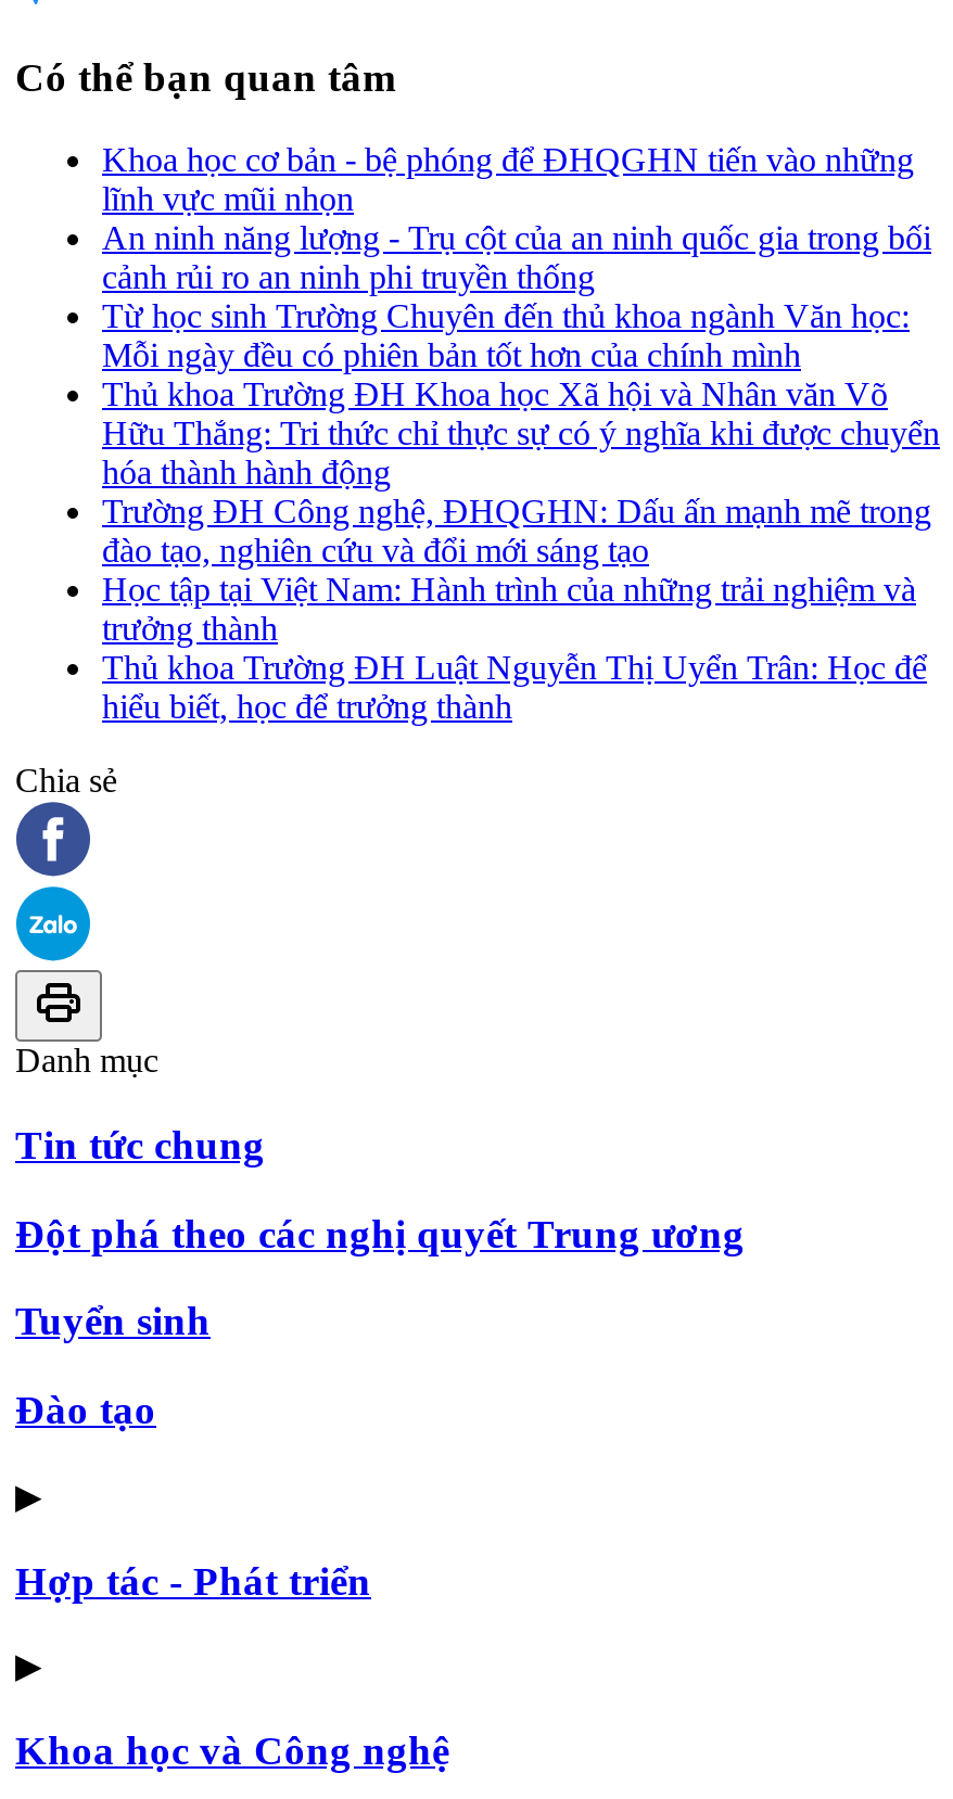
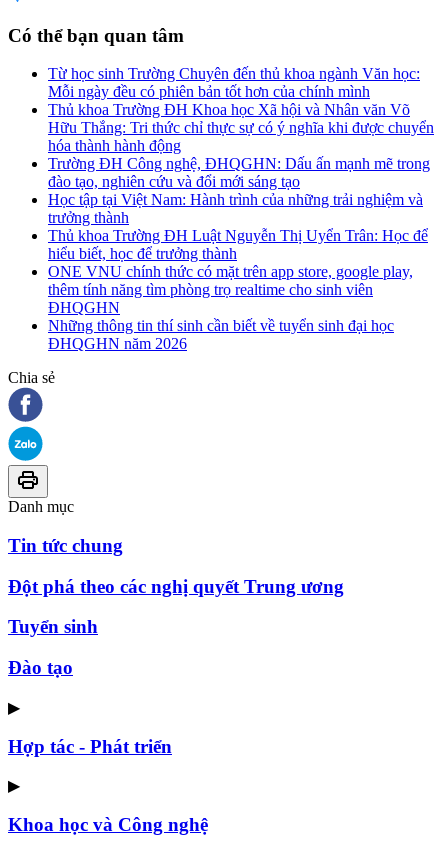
[102,141,931,296] Khoa học cơ bản - bệ phóng để ĐHQGHN tiến vào những | lĩnh vực mũi nhọn | An ninh năng lượng - Trụ cột của an ninh quốc gia trong bối | cảnh rủi ro an ninh phi truyền thống -> none
moved [102,298,940,725] -> [48,65,434,262]: Từ học sinh Trường Chuyên đến thủ khoa ngành Văn học: | Mỗi ngày đều có phiên bản tốt hơn của chính mình | Thủ khoa Trường ĐH Khoa học Xã hội và Nhân văn Võ | ... | Thủ khoa Trường ĐH Luật Nguyễn Thị Uyển Trân: Học để | hiểu biết, học để trưởng thành
none -> [48,263,413,352] ONE VNU chính thức có mặt trên app store, google play, | thêm tính năng tìm phòng trọ realtime cho sinh viên | ĐHQGHN | Những thông tin thí sinh cần biết về tuyển sinh đại học | ĐHQGHN năm 2026

